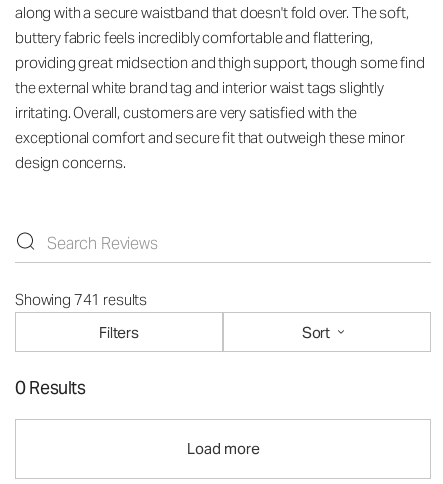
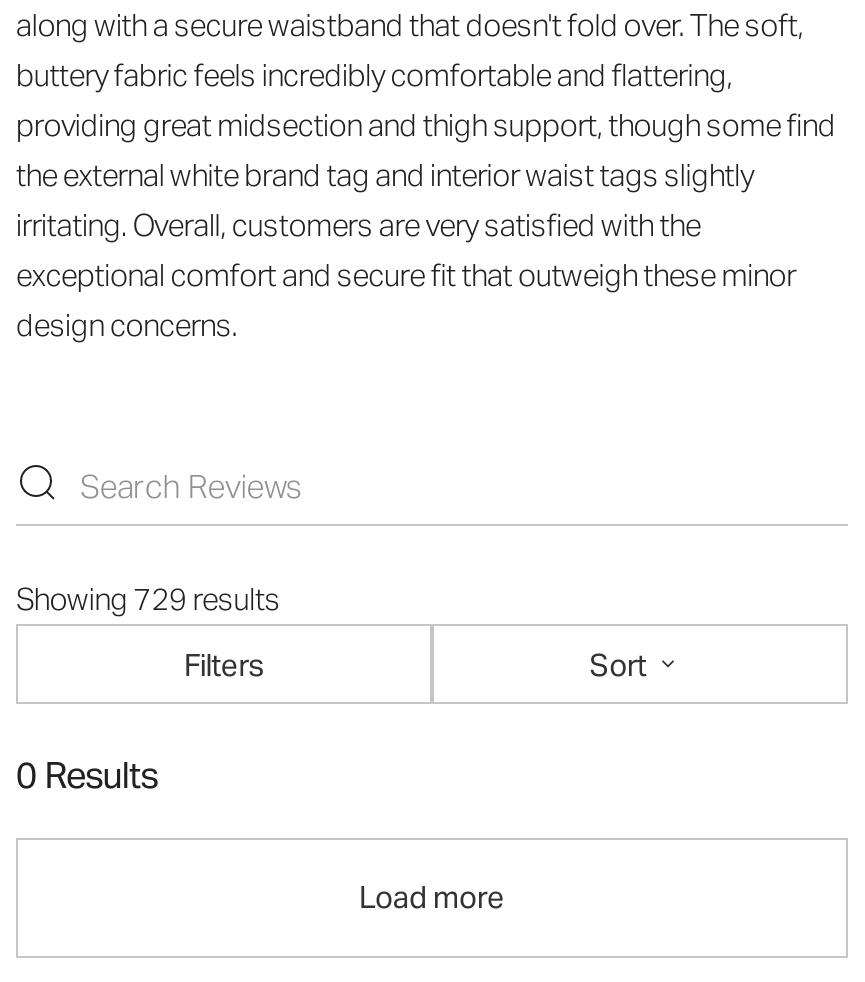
[15,290,147,309] Showing 741 results -> [16,580,280,618] Showing 729 results

